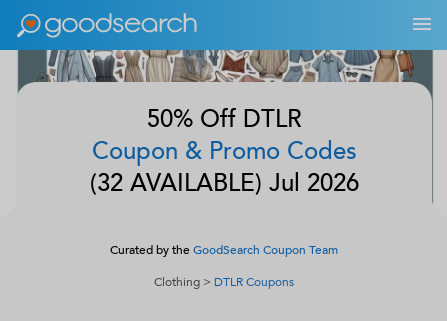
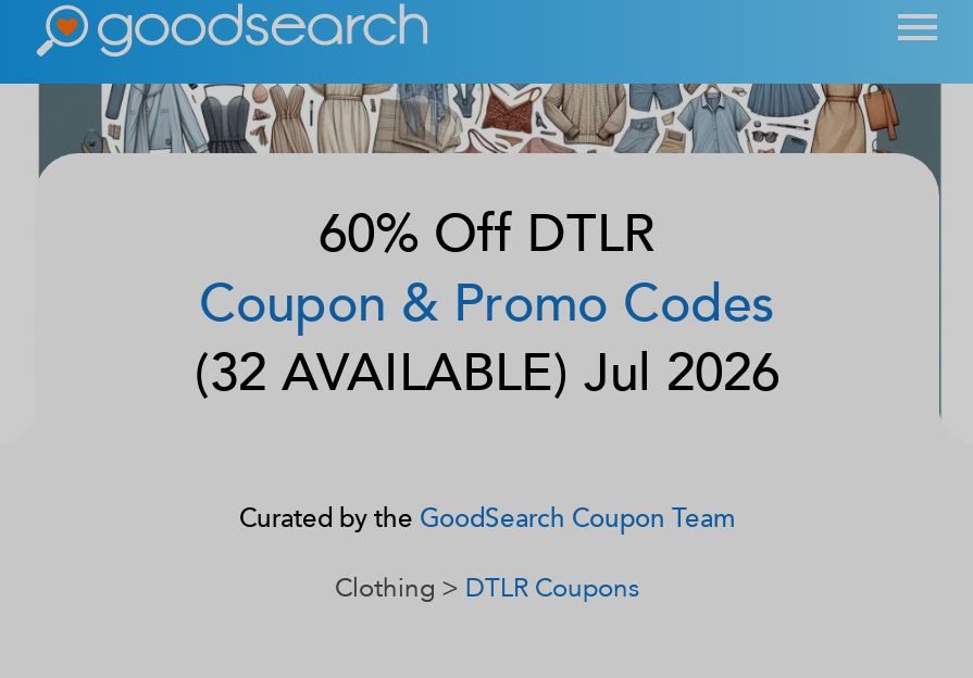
[146,103,301,136] 50% Off DTLR -> [319,199,656,271] 60% Off DTLR

